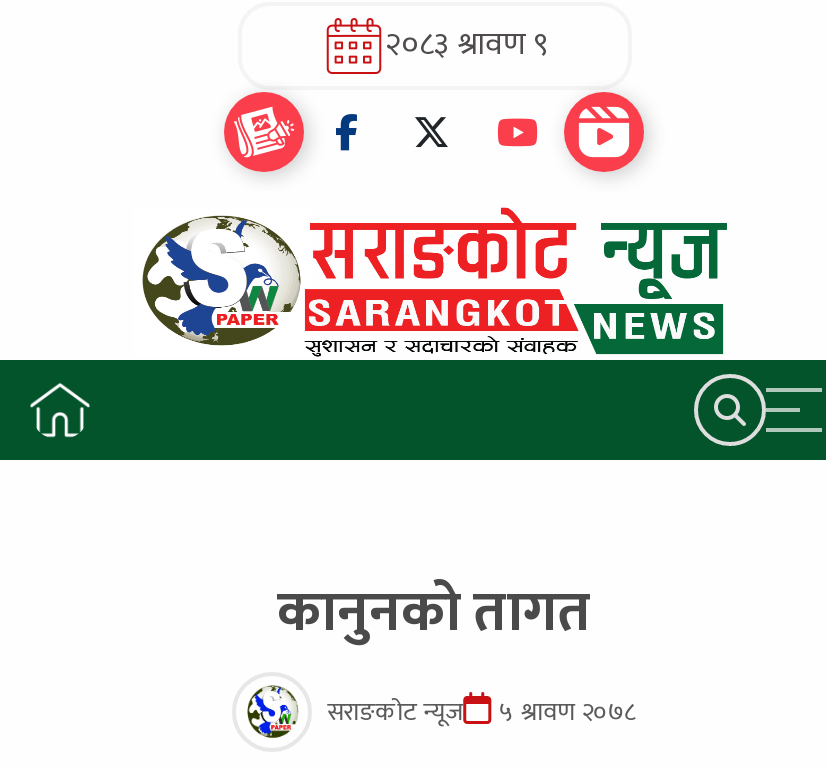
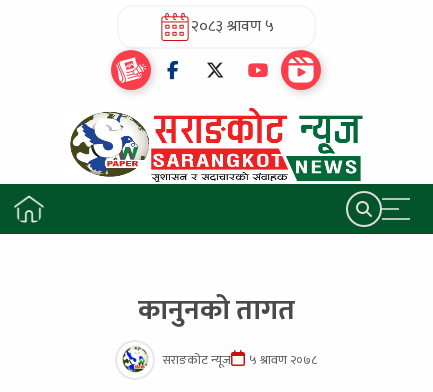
[385,18,547,72] २०८३ श्रावण ९ -> [190,13,273,40] २०८३ श्रावण ५

